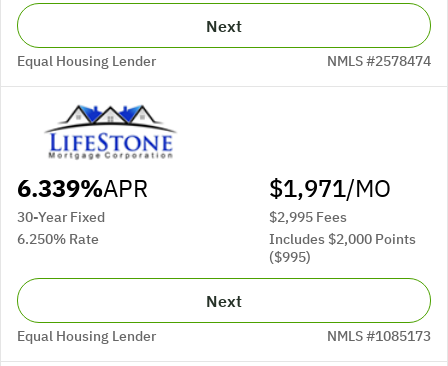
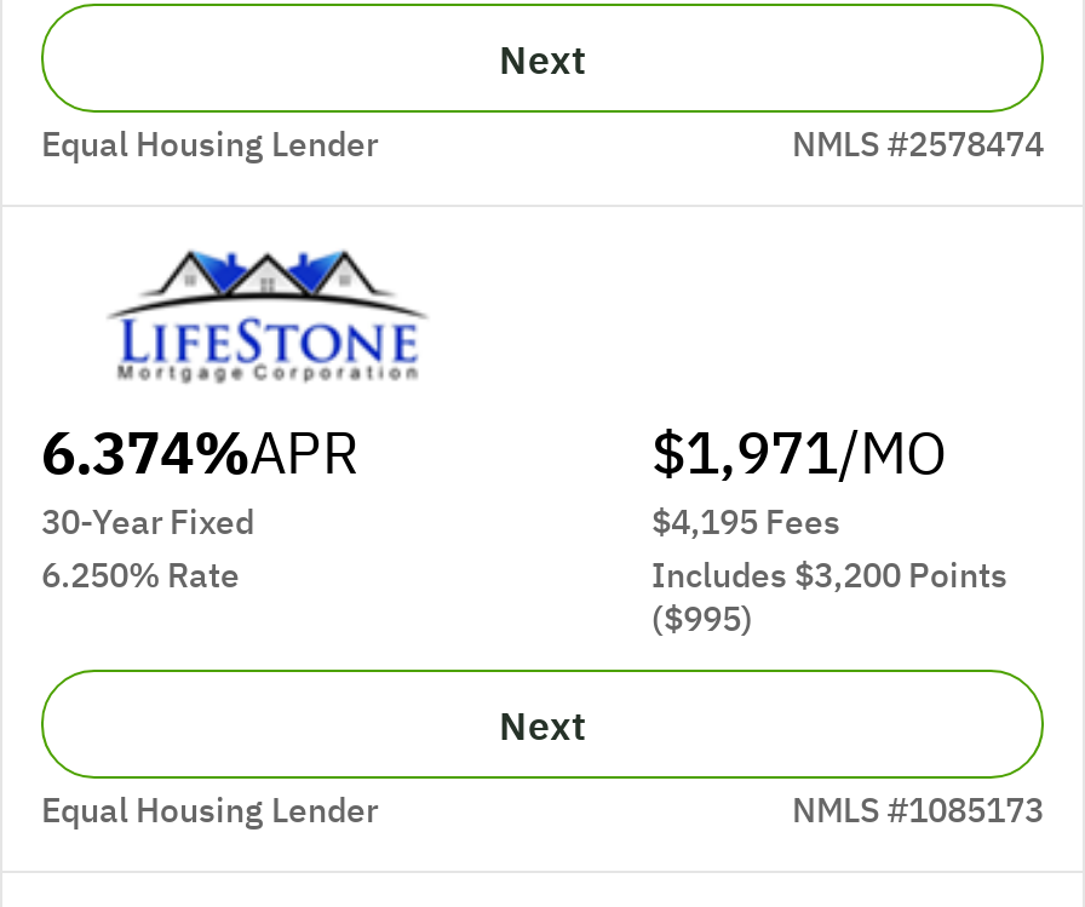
[17,172,148,204] 6.339%APR -> [41,413,358,491] 6.374%APR
[269,208,347,226] $2,995 Fees -> [651,501,840,544] $4,195 Fees
[269,230,416,248] Includes $2,000 Points -> [651,554,1007,597] Includes $3,200 Points

